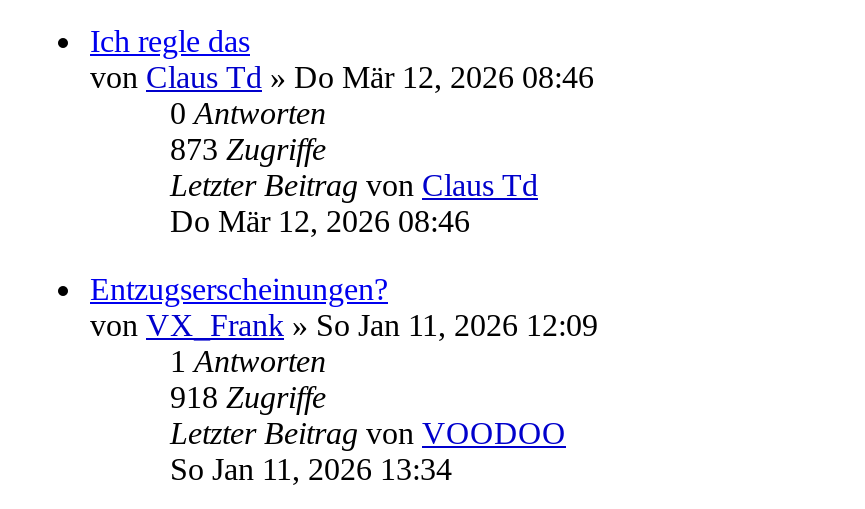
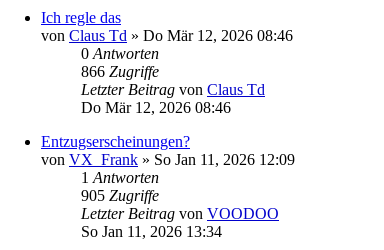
[170,132,326,166] 873 Zugriffe -> [81,63,159,80] 866 Zugriffe
[170,380,326,414] 918 Zugriffe -> [81,187,159,204] 905 Zugriffe

